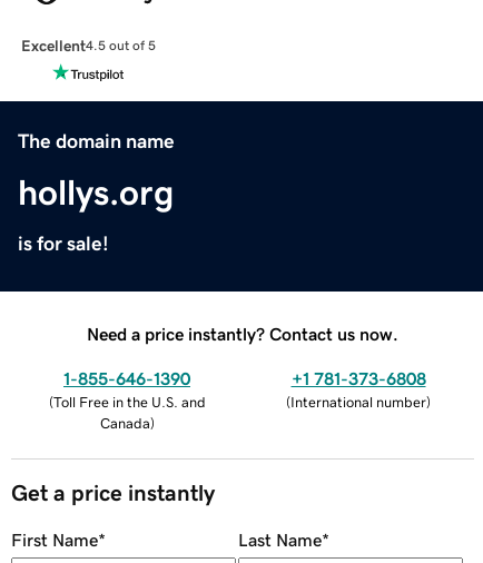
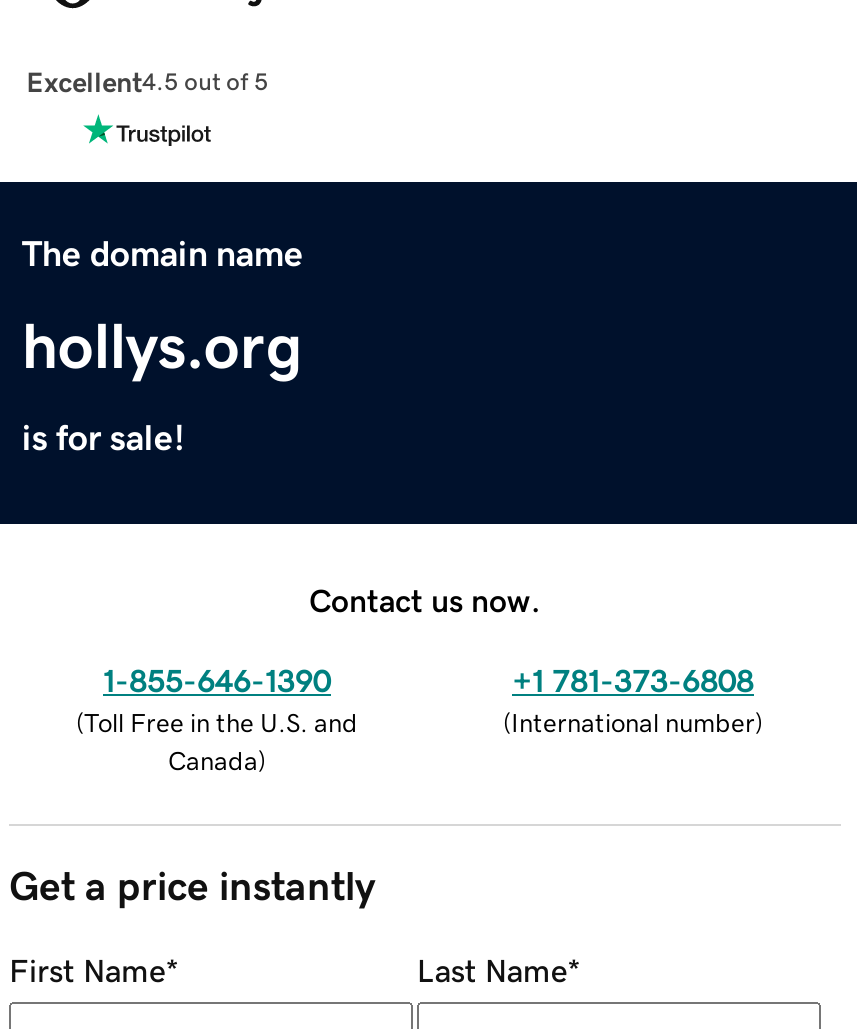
[87,324,398,342] Need a price instantly? Contact us now. -> [309,583,541,615] Contact us now.

